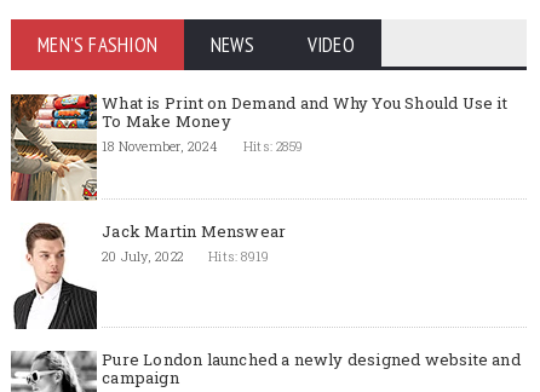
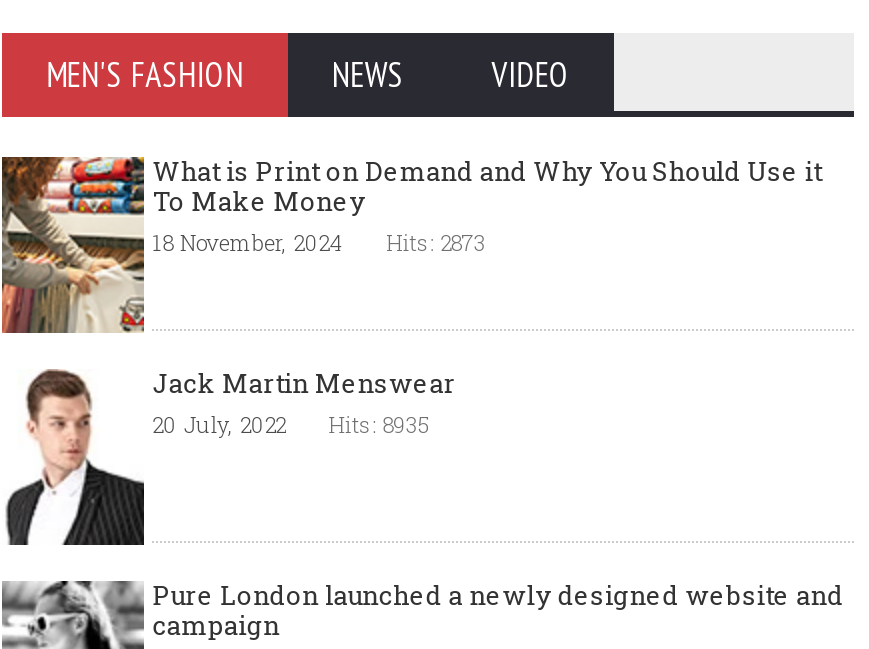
[102,137,303,155] 18 November, 2024 Hits: 2859 -> [152,227,486,257] 18 November, 2024 Hits: 2873
[102,247,269,265] 20 July, 2022 Hits: 8919 -> [152,409,429,439] 20 July, 2022 Hits: 8935

